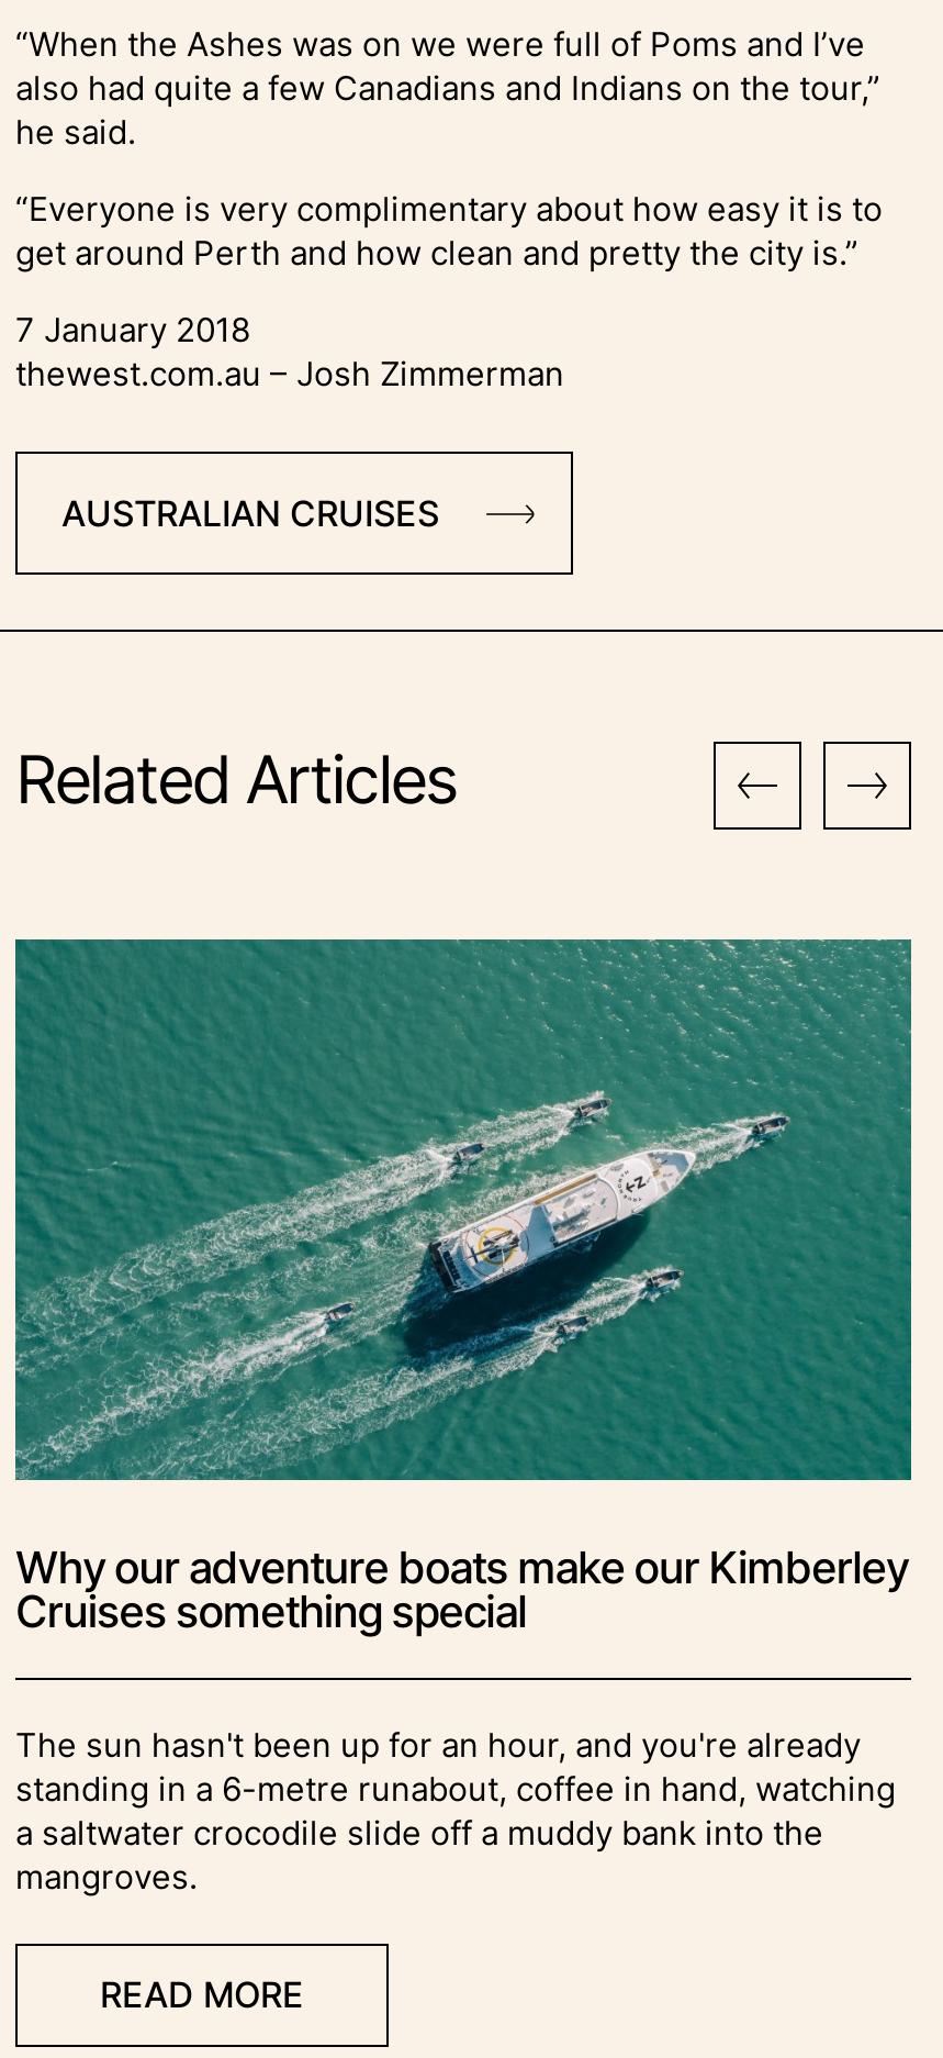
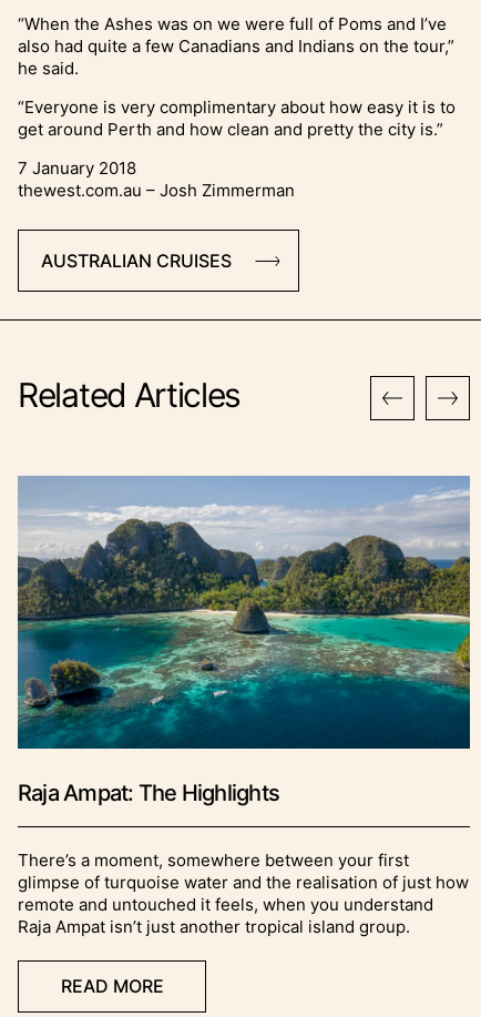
[15,939,913,1639] [image] | Why our adventure boats make our Kimberley | Cruises something special -> [18,476,471,807] [image] | Raja Ampat: The Highlights
[15,1725,896,1898] The sun hasn't been up for an hour, and you're already | standing in a 6-metre runabout, coffee in hand, watching | a saltwater crocodile slide off a muddy bank into the | mangroves. -> [18,850,469,938] There’s a moment, somewhere between your first | glimpse of turquoise water and the realisation of just how | remote and untouched it feels, when you understand | Raja Ampat isn’t just another tropical island group.

